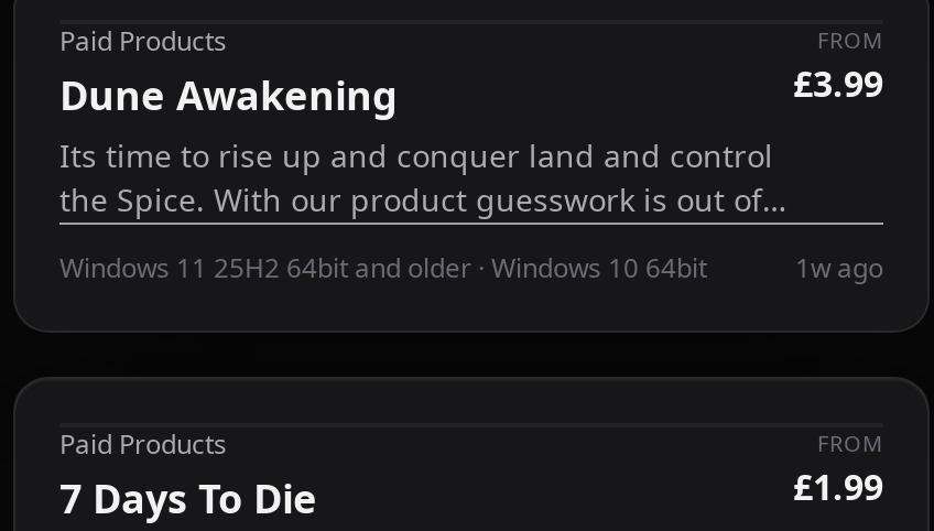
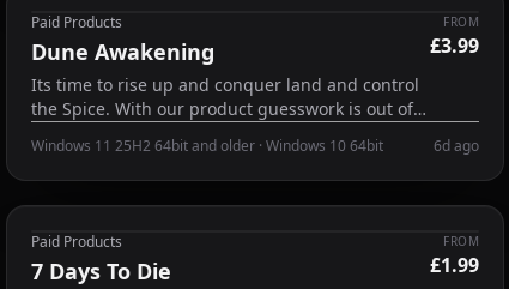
[795,249,883,286] 1w ago -> [434,136,479,156] 6d ago

